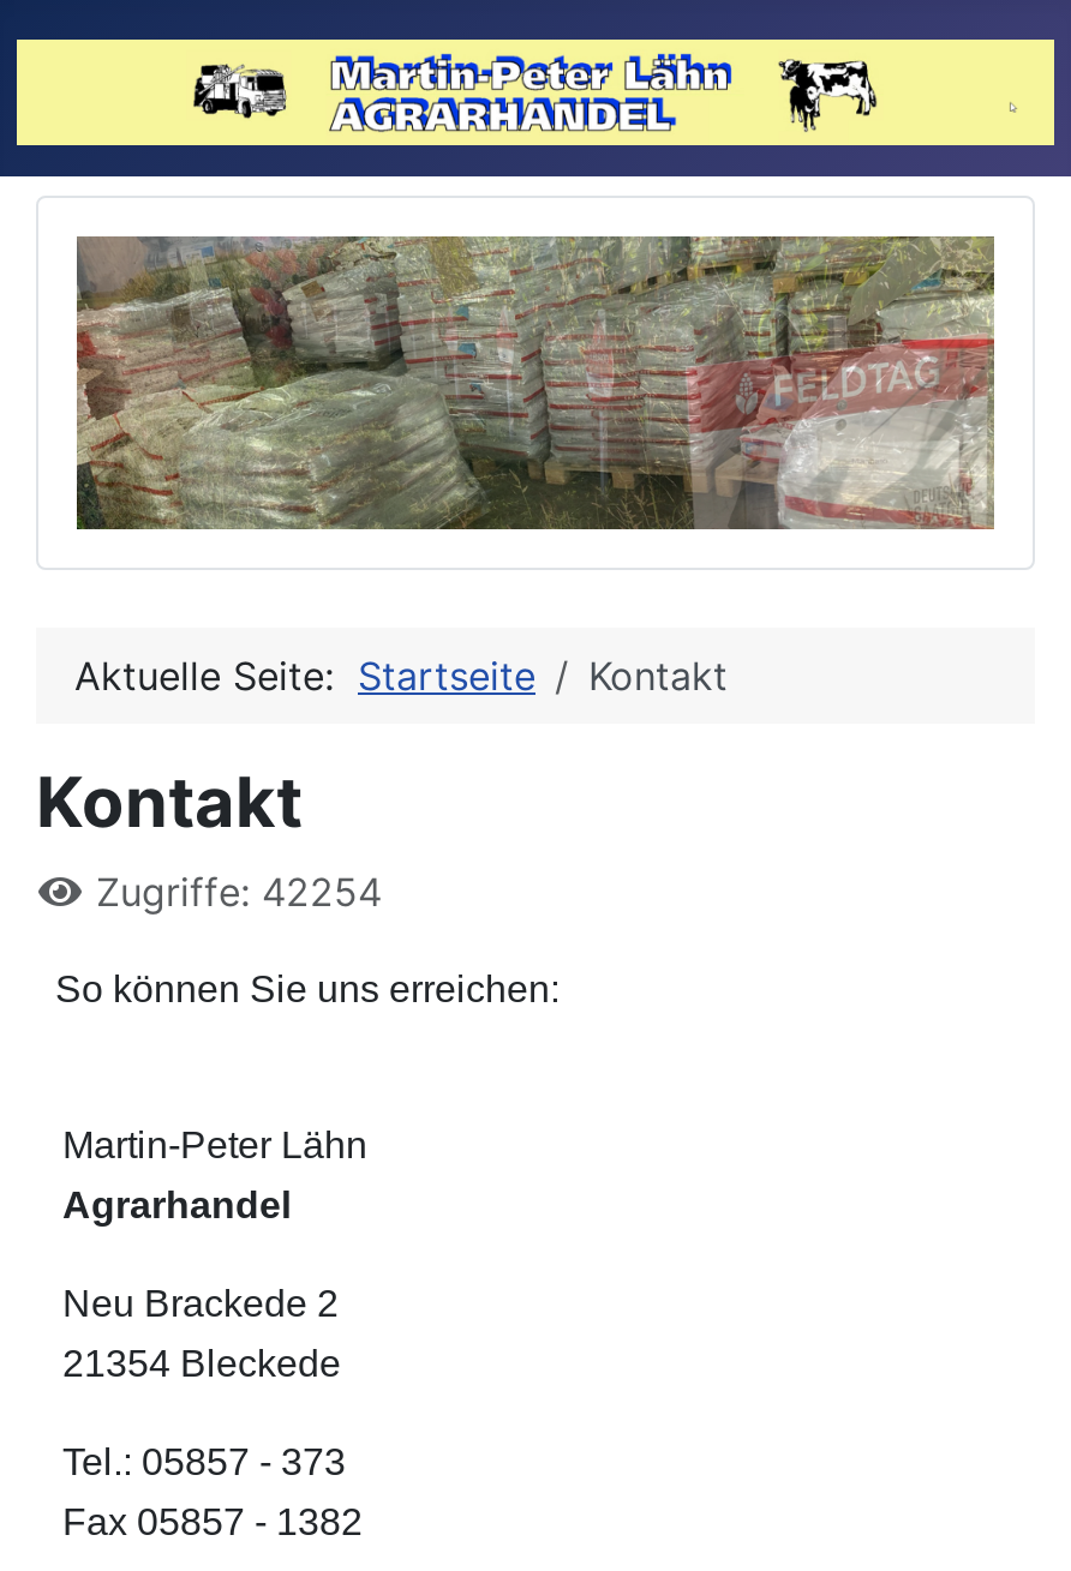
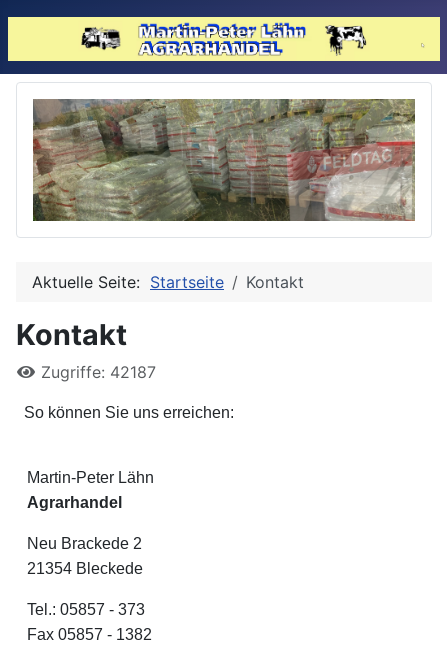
[96,868,382,916] Zugriffe: 42254 -> [41,362,156,382] Zugriffe: 42187

